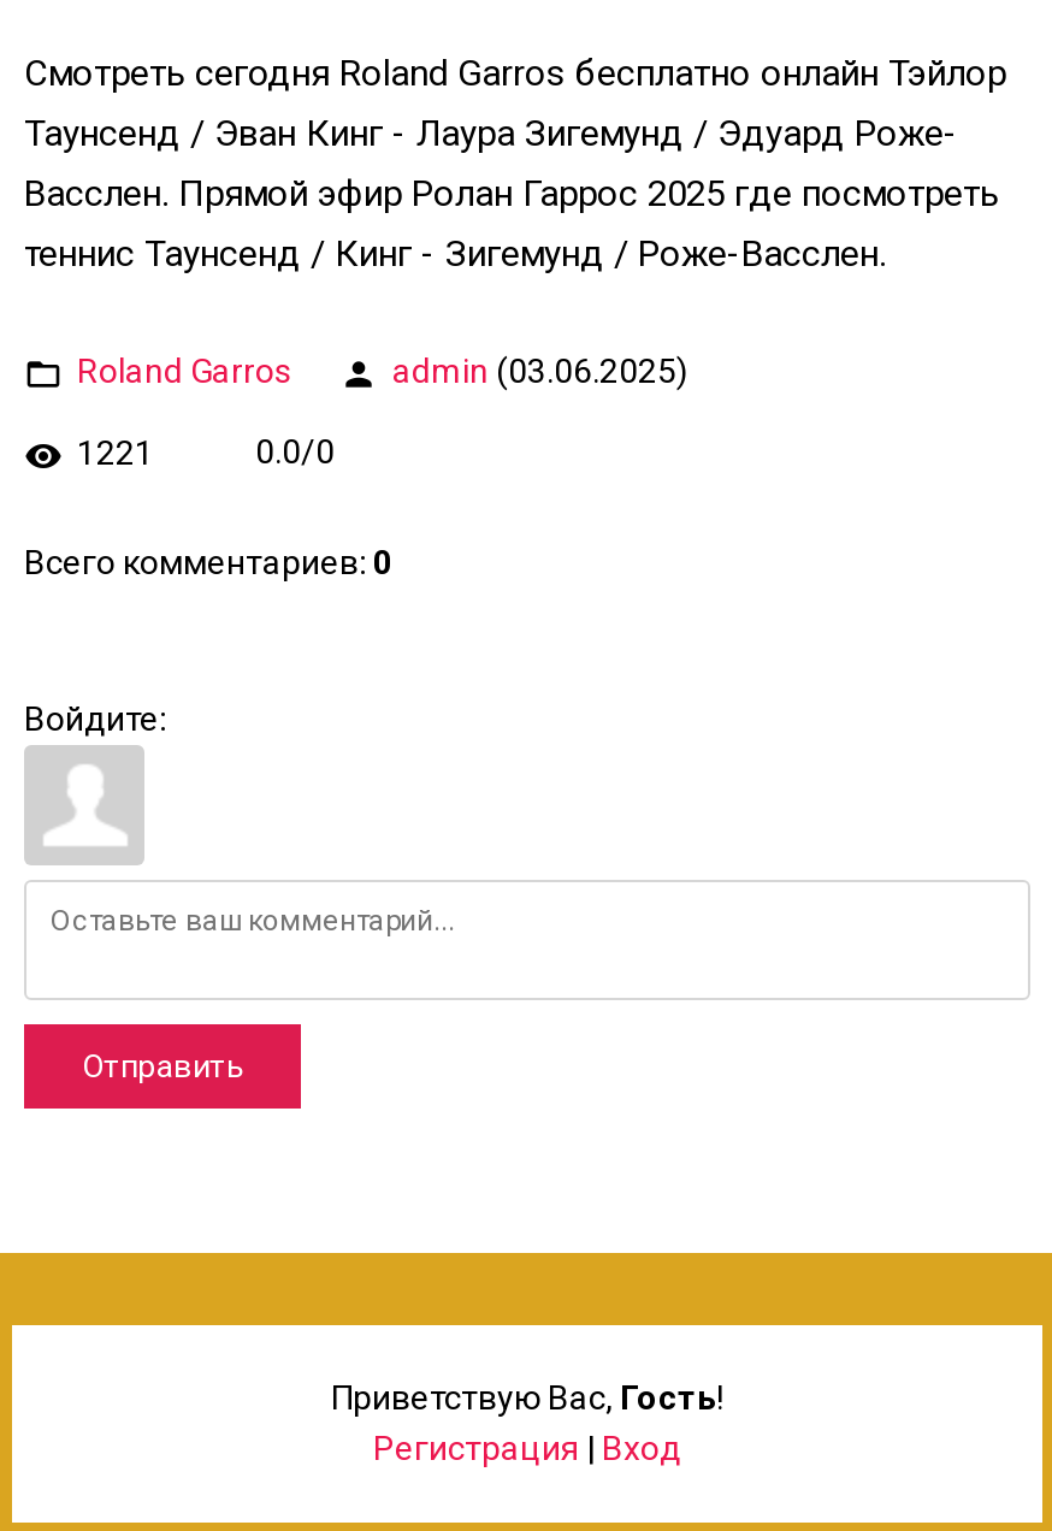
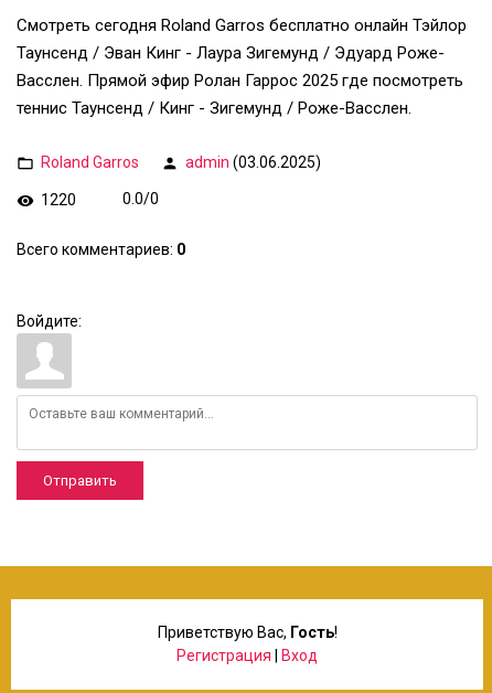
[77,433,154,472] 1221 -> [41,190,76,208] 1220

